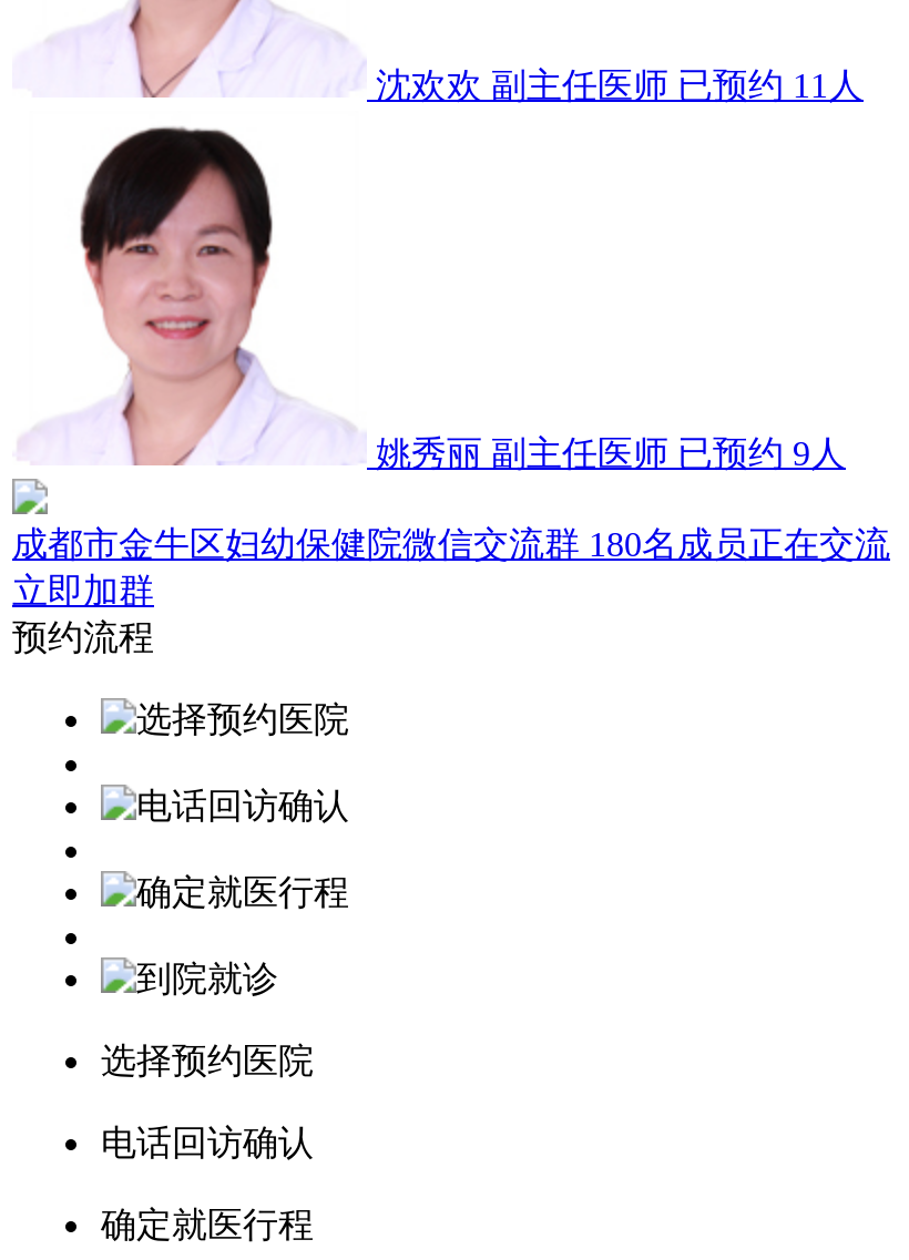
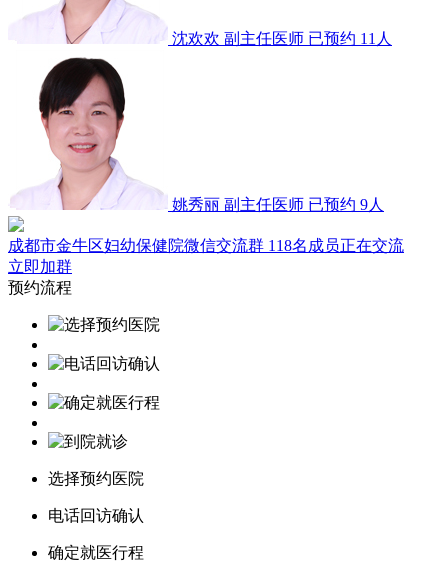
[12,525,890,563] 成都市金牛区妇幼保健院微信交流群 180名成员正在交流 -> [8,237,404,254] 成都市金牛区妇幼保健院微信交流群 118名成员正在交流

